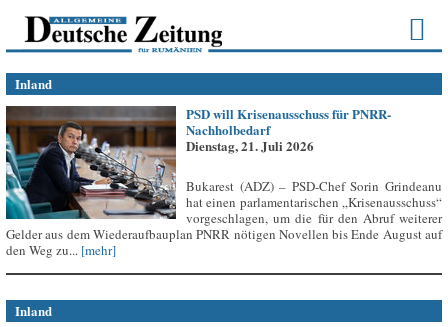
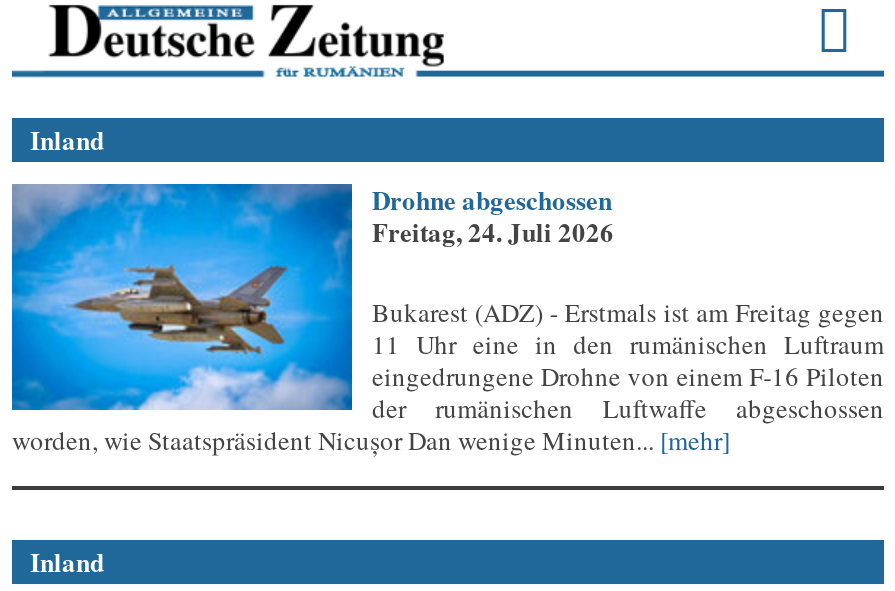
[5,105,442,259] [image] | Bukarest (ADZ) – PSD-Chef Sorin Grindeanu | hat einen parlamentarischen „Krisenausschuss“ | vorgeschlagen, um die für den Abruf weiterer | Gelder aus dem Wiederaufbauplan PNRR nötigen Novellen bis Ende August auf | den Weg zu... [mehr] -> [12,182,884,458] [image] | Bukarest (ADZ) - Erstmals ist am Freitag gegen | 11 Uhr eine in den rumänischen Luftraum | eingedrungene Drohne von einem F-16 Piloten | der rumänischen Luftwaffe abgeschossen | worden, wie Staatspräsident Nicușor Dan wenige Minuten... [mehr]
[186,104,391,155] PSD will Krisenausschuss für PNRR- | Nachholbedarf | Dienstag, 21. Juli 2026 -> [372,180,614,250] Drohne abgeschossen | Freitag, 24. Juli 2026

